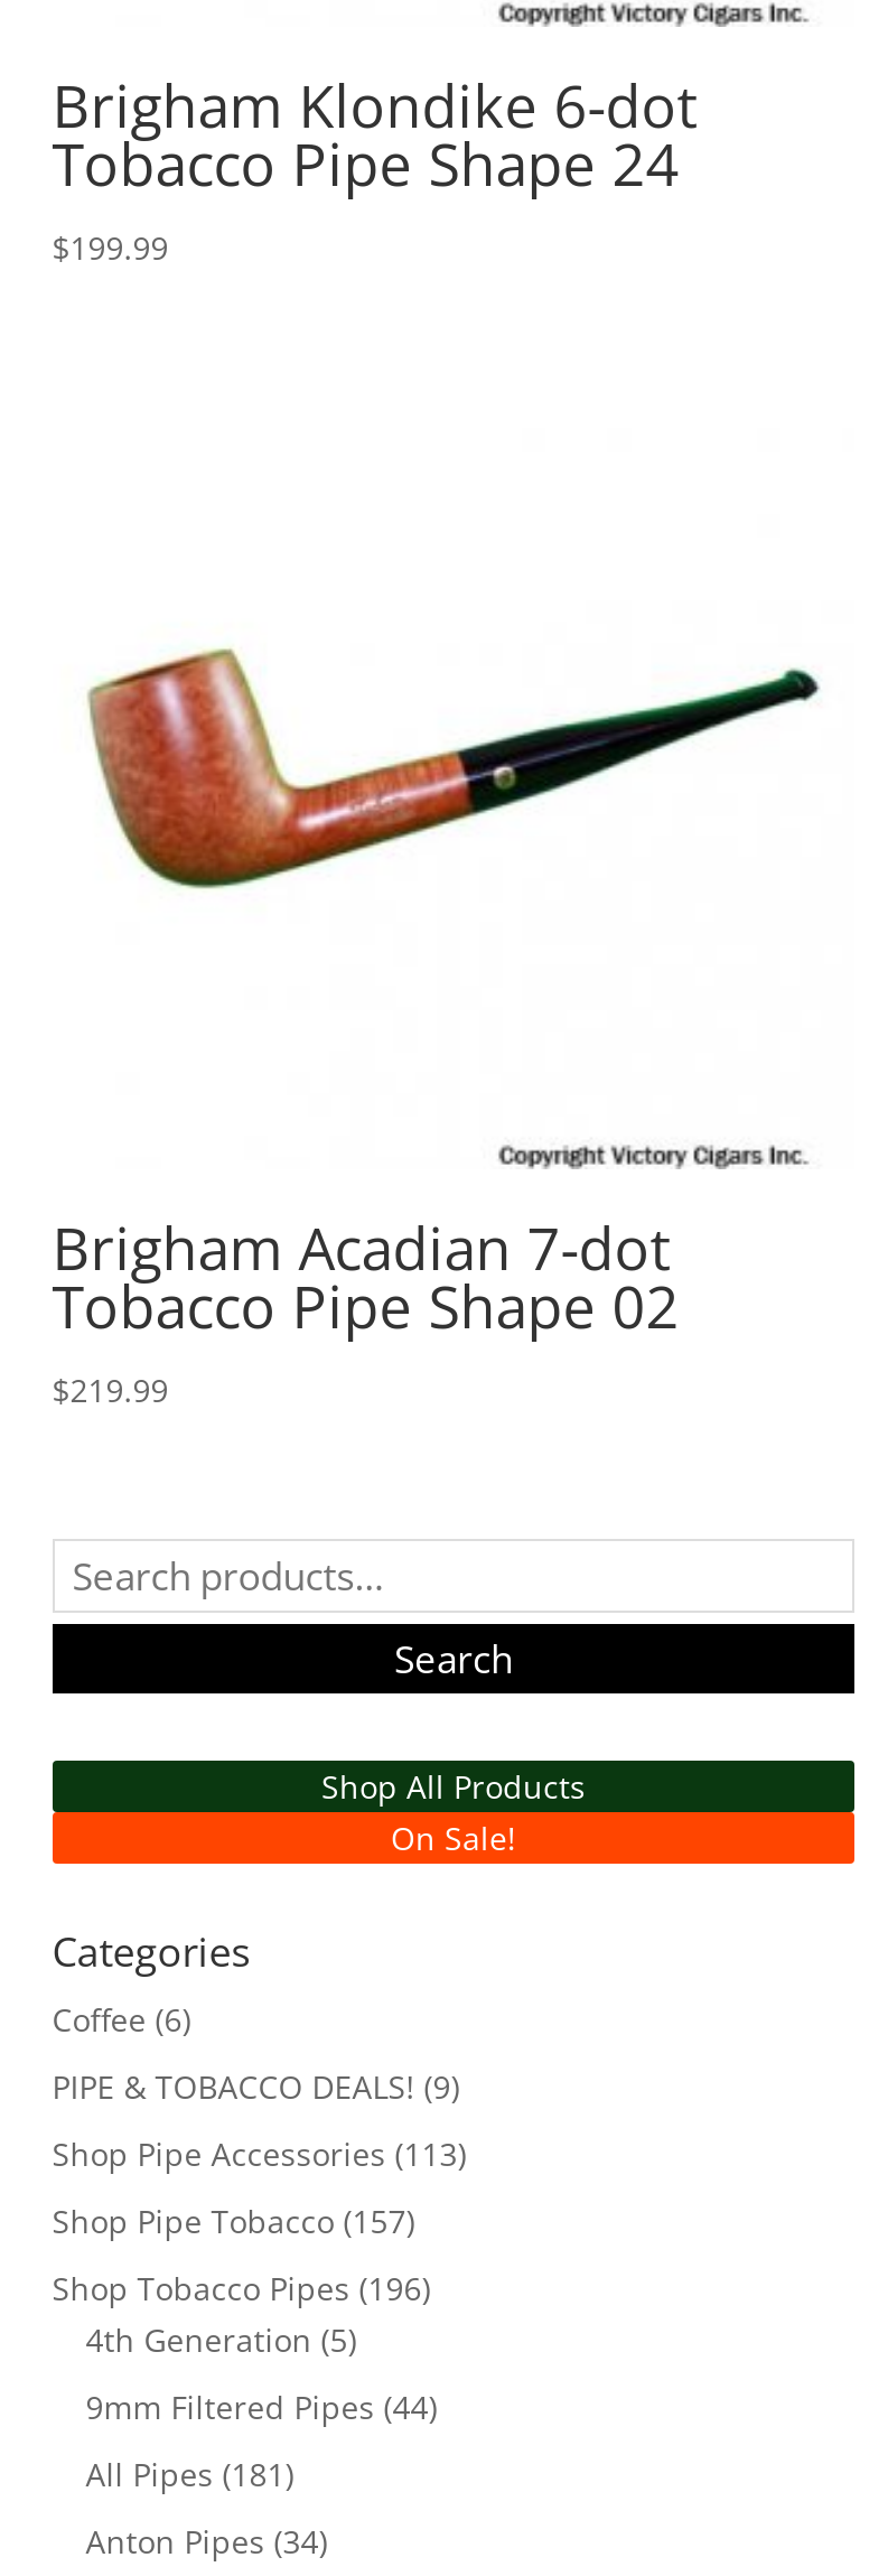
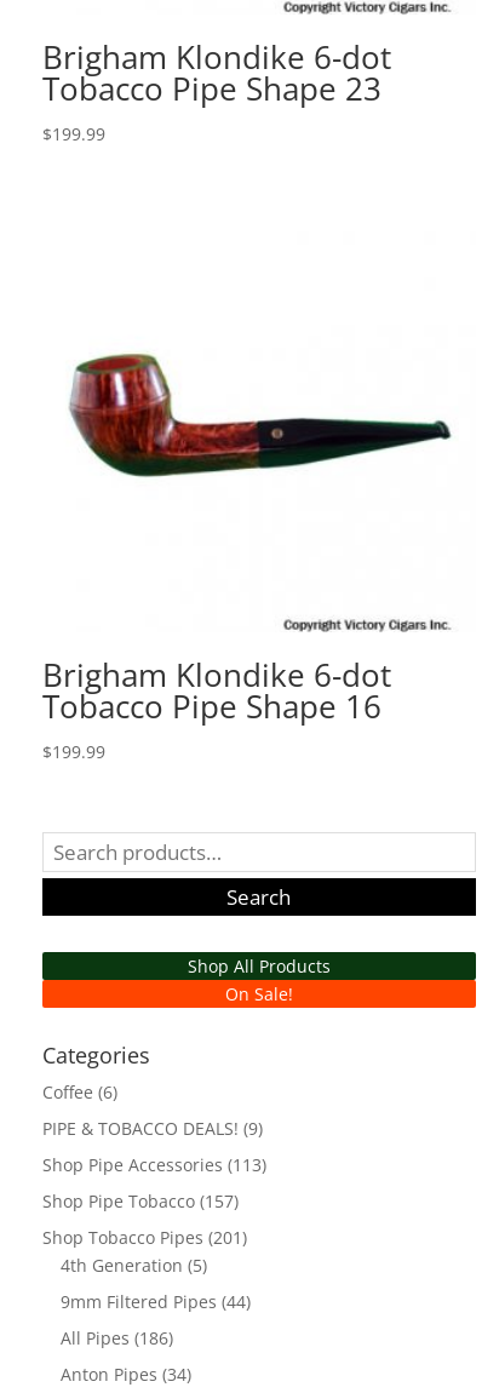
[52,123,679,204] Tobacco Pipe Shape 24 -> [42,67,381,110] Tobacco Pipe Shape 23
[86,647,821,892] [image] -> [62,351,457,480] [image]
[52,1206,670,1287] Brigham Acadian 7-dot -> [42,652,391,696] Brigham Klondike 6-dot
[52,1265,679,1345] Tobacco Pipe Shape 02 -> [42,684,381,728] Tobacco Pipe Shape 16
[52,1368,169,1410] $219.99 -> [42,740,105,763] $199.99
[52,2266,431,2309] Shop Tobacco Pipes (196) -> [42,1226,247,1249] Shop Tobacco Pipes (201)
[86,2452,294,2495] All Pipes (181) -> [60,1326,173,1349] All Pipes (186)

